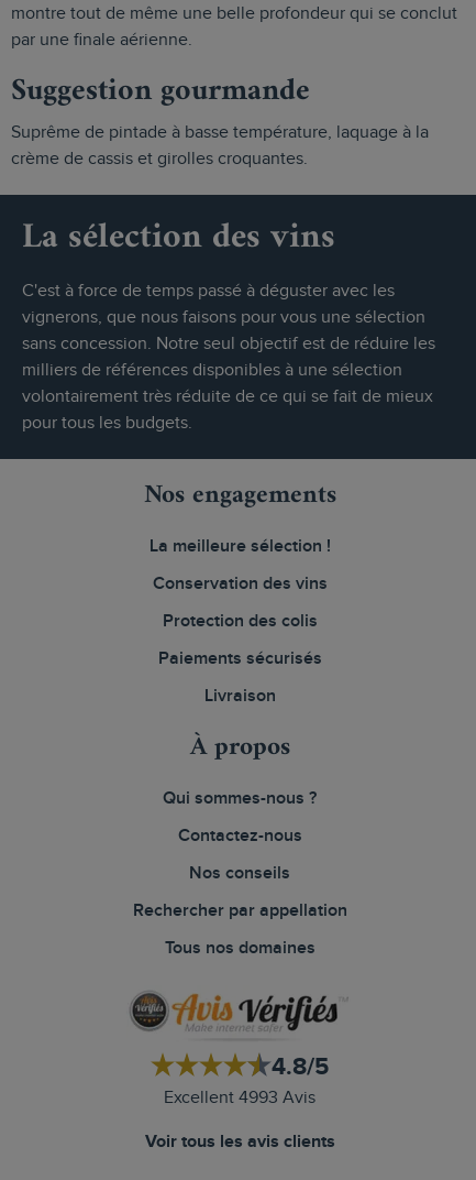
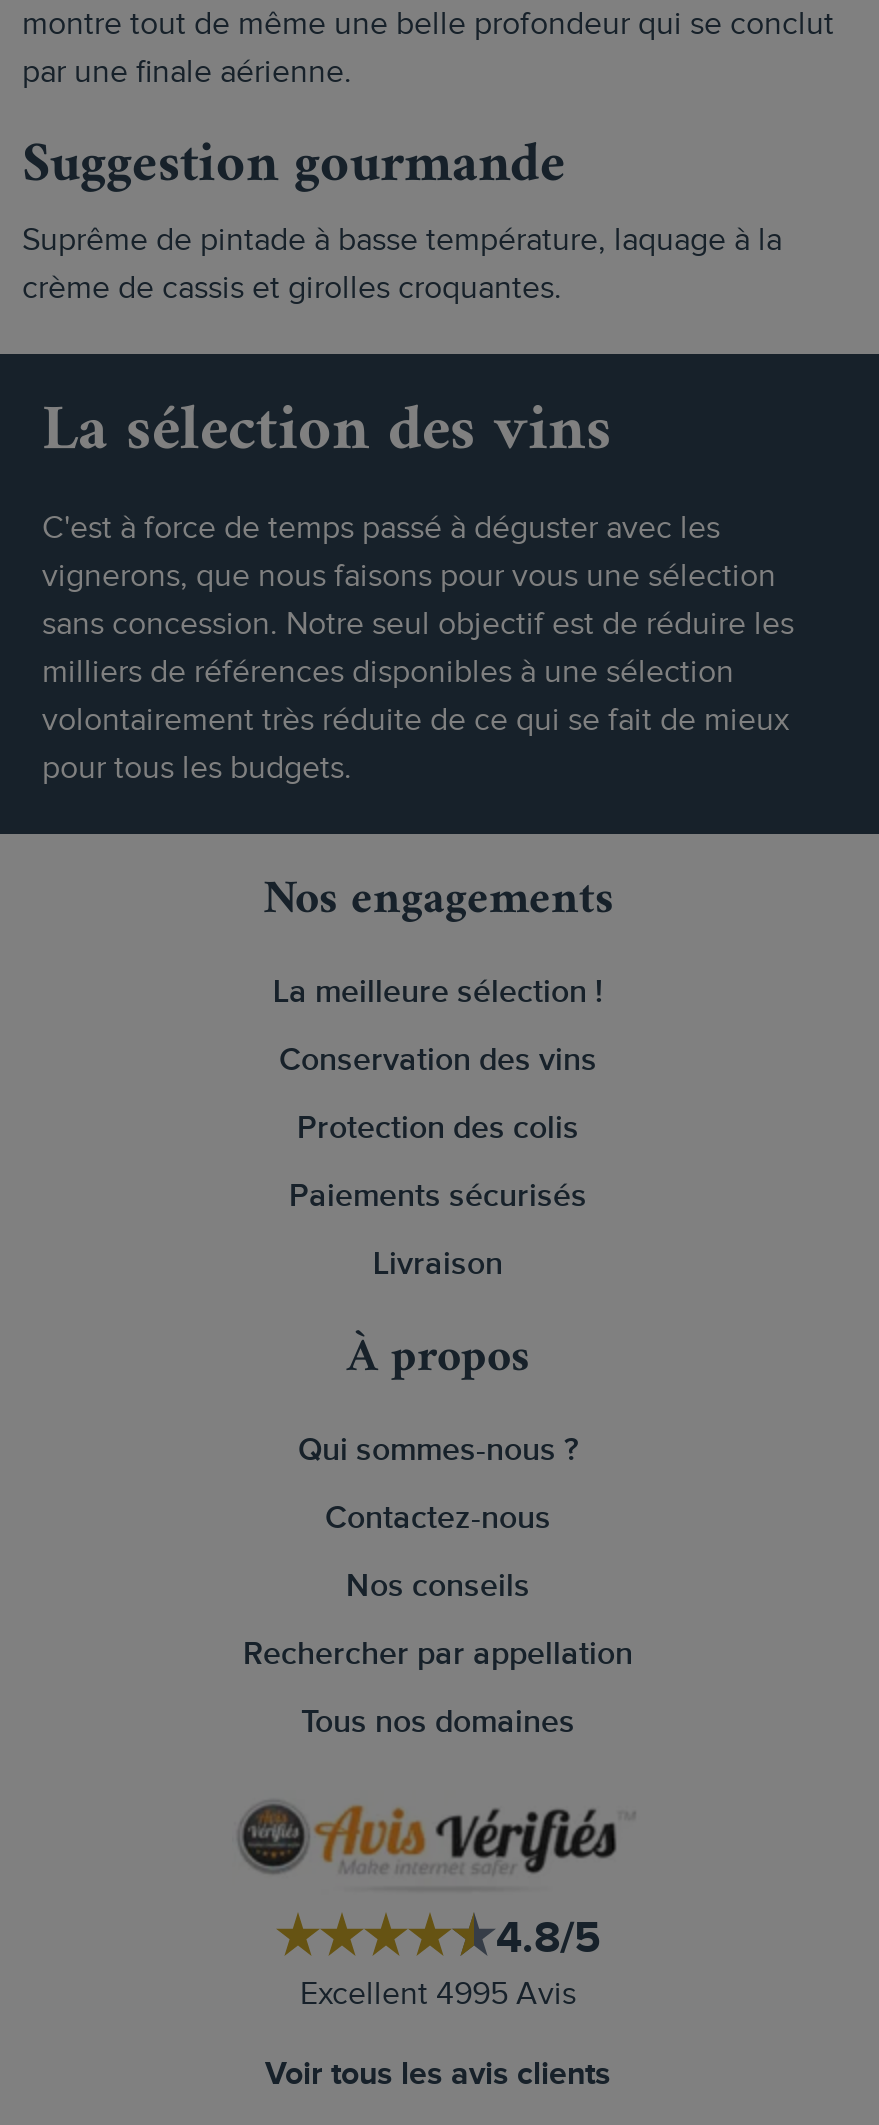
[164,1088,316,1108] Excellent 4993 Avis -> [300,1976,576,2014] Excellent 4995 Avis

